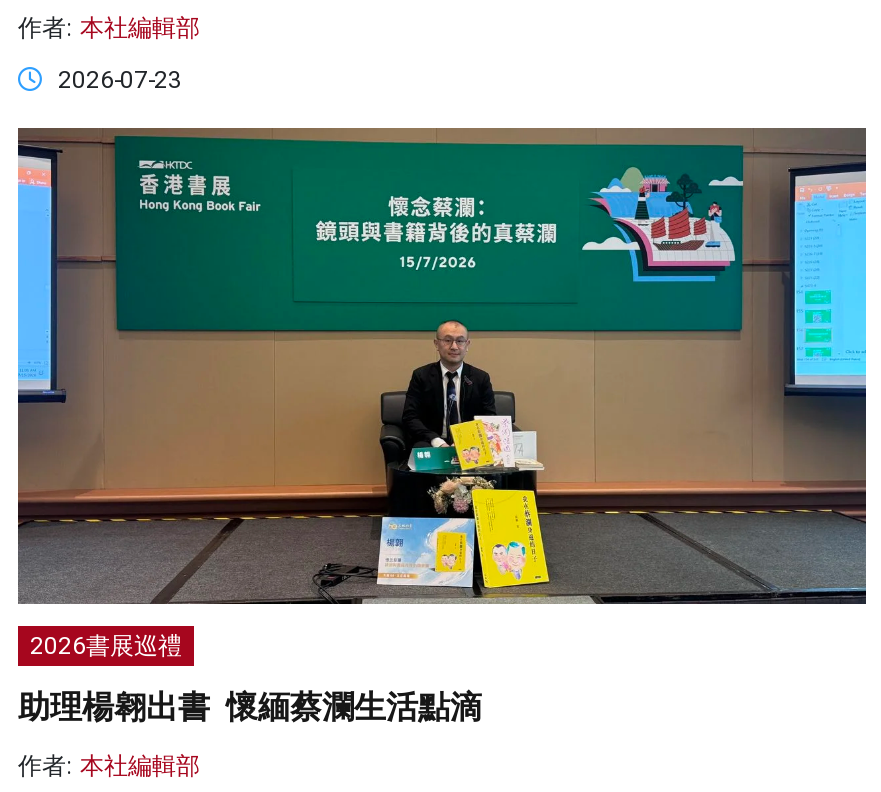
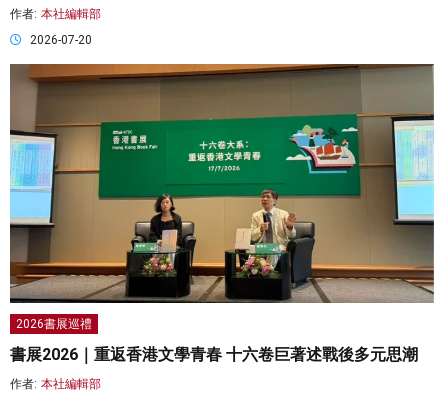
[58,65,182,93] 2026-07-23 -> [30,33,92,47] 2026-07-20
[16,127,868,605] [image] -> [9,63,435,304] [image]
[18,688,482,726] 助理楊翱出書 懷緬蔡瀾生活點滴 -> [10,345,418,364] 書展2026｜重返香港文學青春 十六卷巨著述戰後多元思潮

